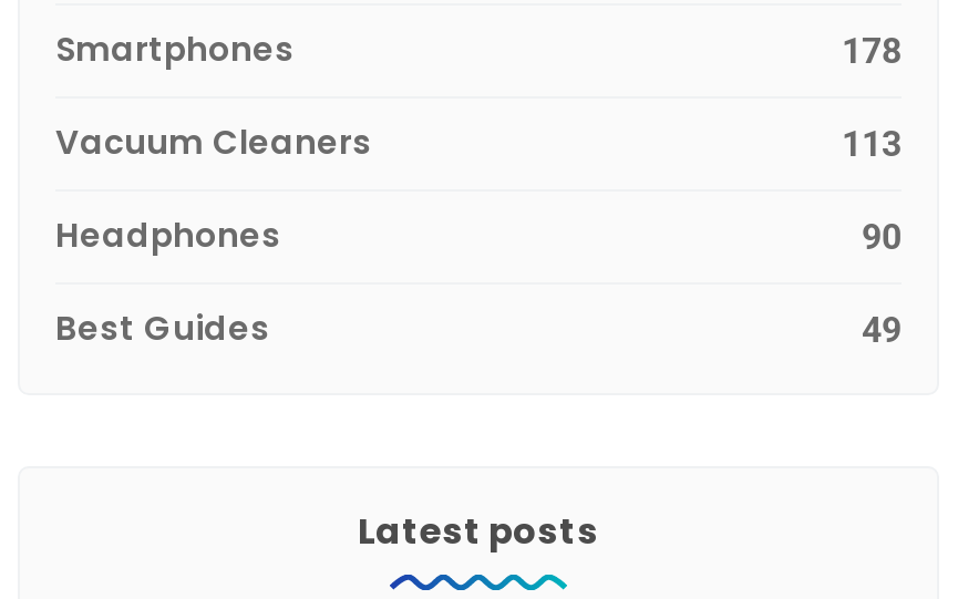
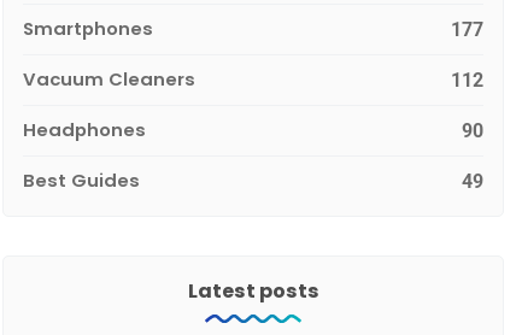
[842,30,902,72] 178 -> [451,18,483,41] 177
[842,123,902,165] 113 -> [451,69,483,92] 112

